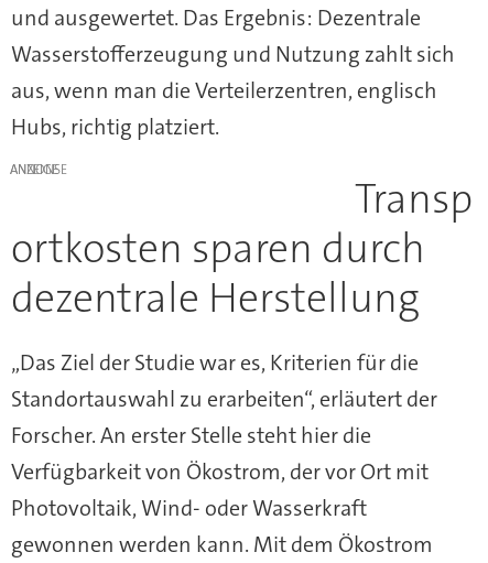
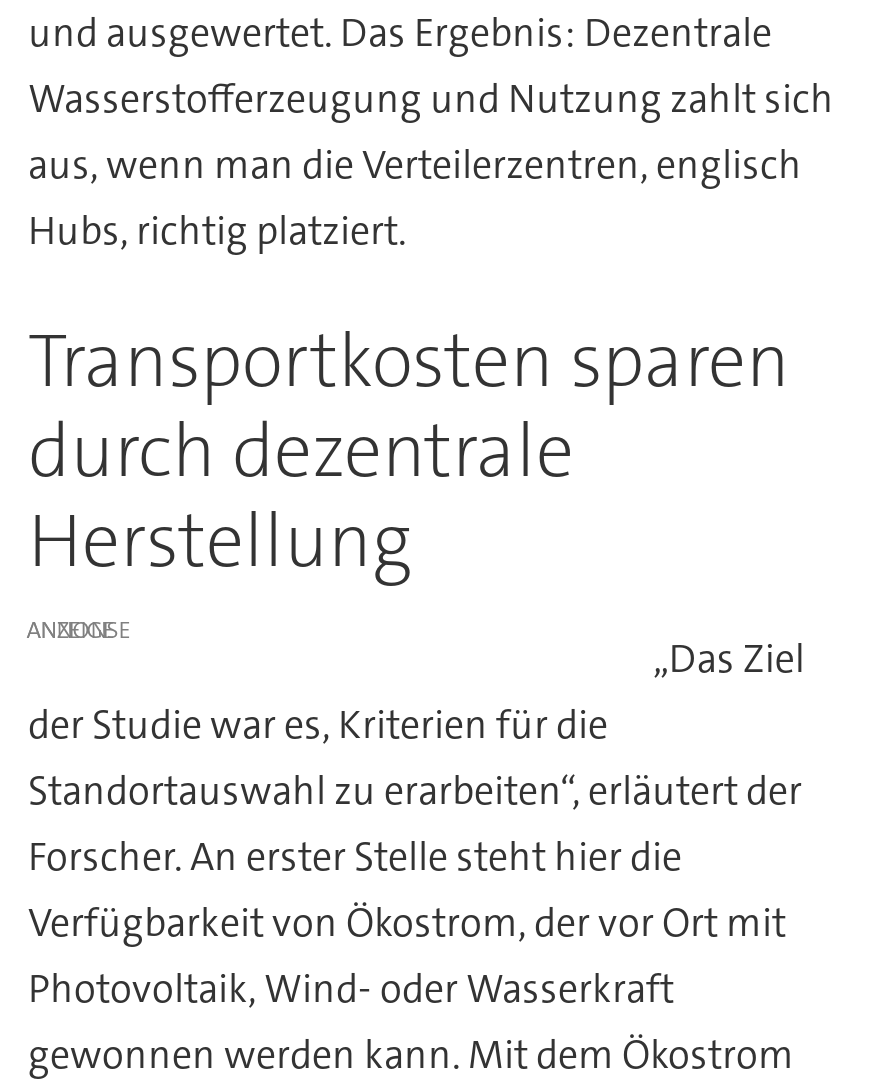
none -> [28,312,790,590] Transportkosten sparen | durch dezentrale | Herstellung
moved [10,161,59,179] -> [26,615,114,647]: ANZEIGE
[11,172,473,377] Transp | ortkosten sparen durch | dezentrale Herstellung | „Das Ziel der Studie war es, Kriterien für die -> [28,633,805,751] „Das Ziel | der Studie war es, Kriterien für die

